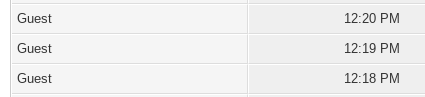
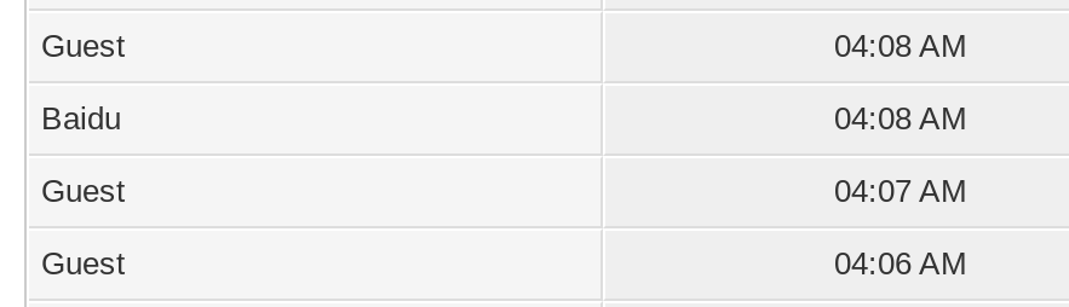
[343,11,399,26] 12:20 PM -> [41,28,967,137] 04:08 AM | Baidu | 04:08 AM
[343,41,399,56] 12:19 PM -> [834,173,967,209] 04:07 AM
[343,71,399,86] 12:18 PM -> [834,245,967,282] 04:06 AM

